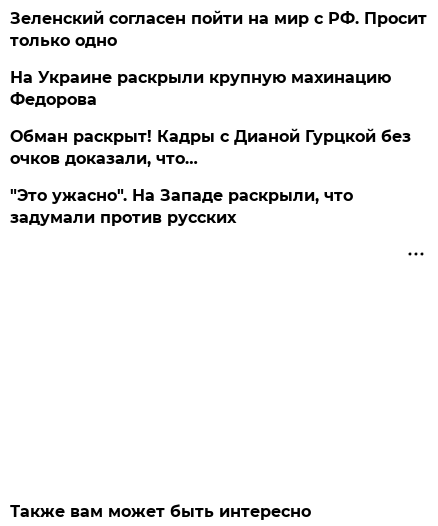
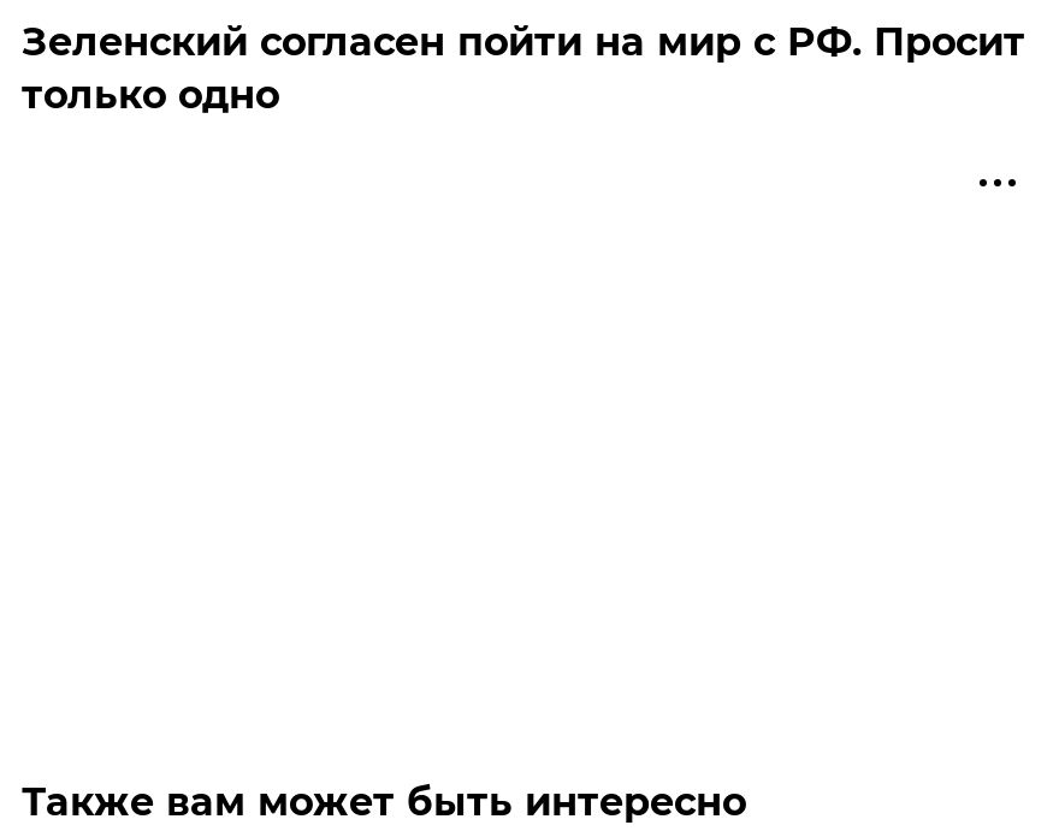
[10,68,411,227] На Украине раскрыли крупную махинацию | Федорова | Обман раскрыт! Кадры с Дианой Гурцкой без | очков доказали, что… | "Это ужасно". На Западе раскрыли, что | задумали против русских -> none

